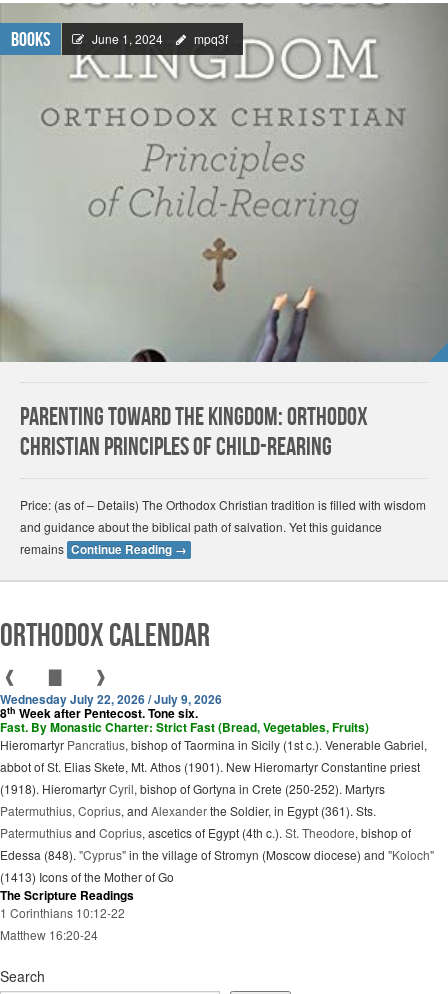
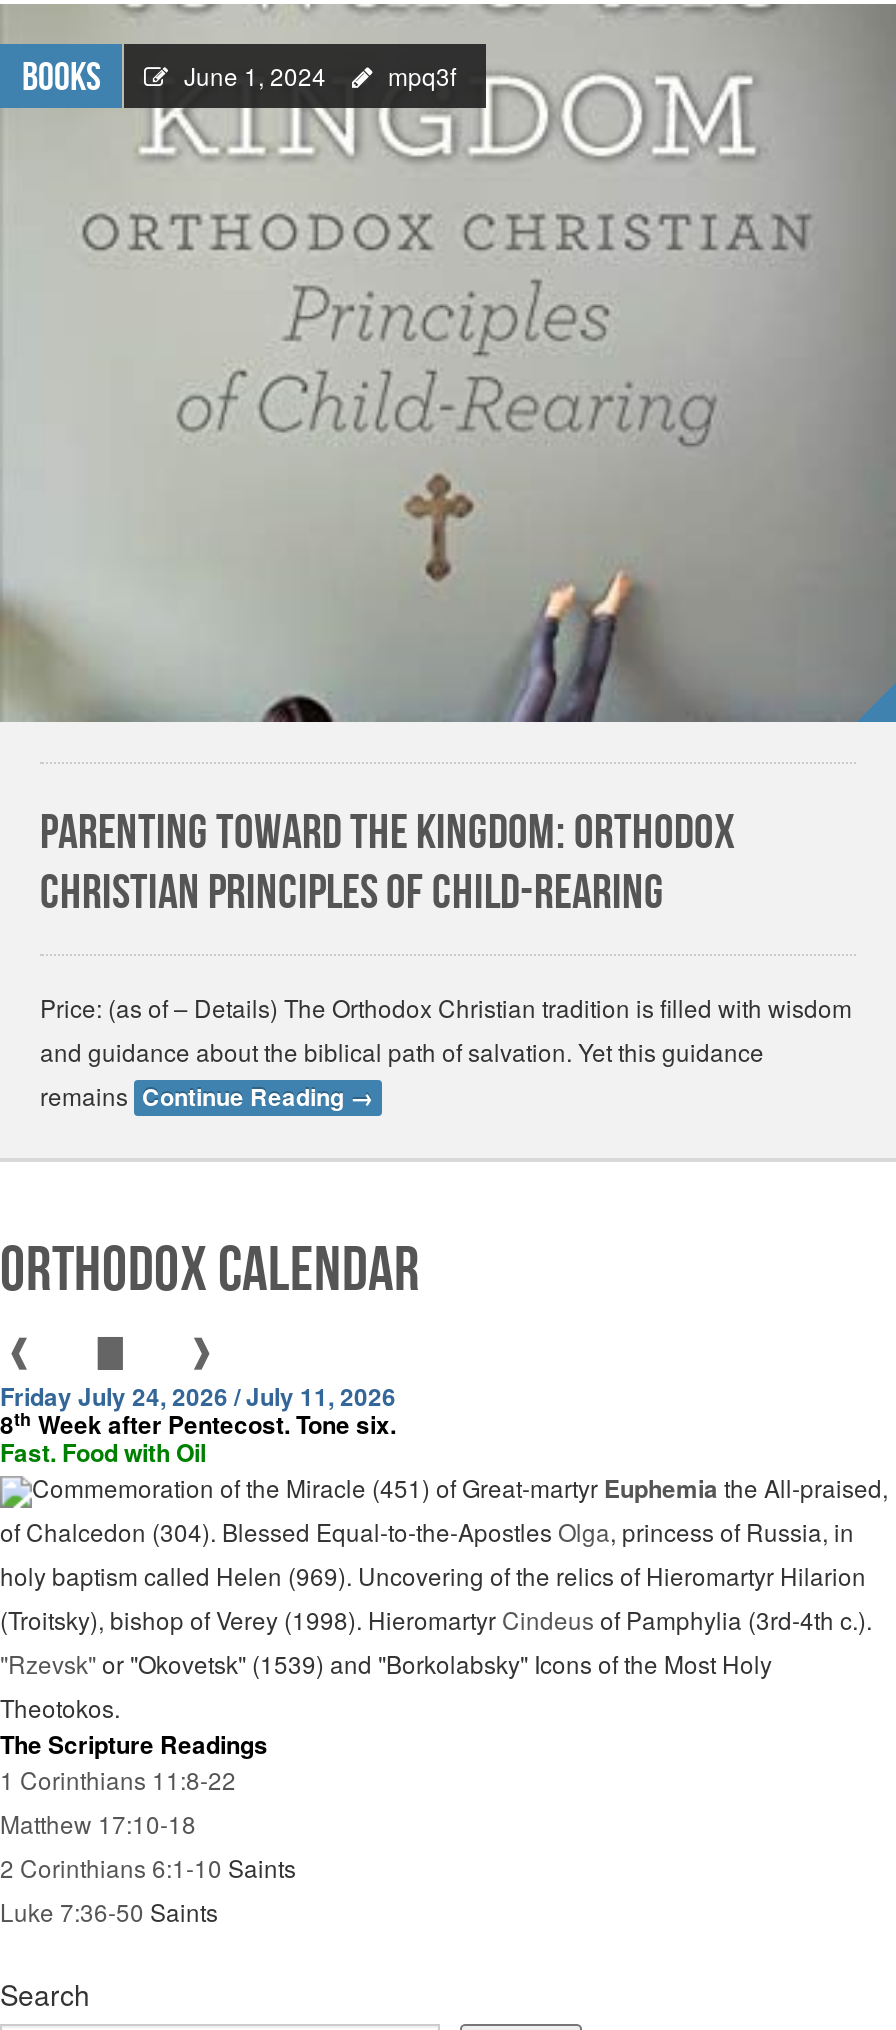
[0,690,222,708] Wednesday July 22, 2026 / July 9, 2026 -> [0,1378,396,1414] Friday July 24, 2026 / July 11, 2026
[0,718,434,885] Fast. By Monastic Charter: Strict Fast (Bread, Vegetables, Fruits) | Hieromartyr Pancratius, bishop of Taormina in Sicily (1st c.). Venerable Gabriel, | abbot of St. Elias Skete, Mt. Athos (1901). New Hieromartyr Constantine priest | (1918). Hieromartyr Cyril, bishop of Gortyna in Crete (250-252). Martyrs | Patermuthius, Coprius, and Alexander the Soldier, in Egypt (361). Sts. | Patermuthius and Coprius, ascetics of Egypt (4th c.). St. Theodore, bishop of | Edessa (848). "Cyprus" in the village of Stromyn (Moscow diocese) and "Koloch" | (1413) Icons of the Mother of Go -> [0,1434,888,1724] Fast. Food with Oil | Commemoration of the Miracle (451) of Great-martyr Euphemia the All-praised, | of Chalcedon (304). Blessed Equal-to-the-Apostles Olga, princess of Russia, in | holy baptism called Helen (969). Uncovering of the relics of Hieromartyr Hilarion | (Troitsky), bishop of Verey (1998). Hieromartyr Cindeus of Pamphylia (3rd-4th c.). | "Rzevsk" or "Okovetsk" (1539) and "Borkolabsky" Icons of the Most Holy | Theotokos.
moved [0,886,134,904] -> [0,1726,268,1762]: The Scripture Readings
[0,904,125,943] 1 Corinthians 10:12-22 | Matthew 16:20-24 -> [0,1762,296,1928] 1 Corinthians 11:8-22 | Matthew 17:10-18 | 2 Corinthians 6:1-10 Saints | Luke 7:36-50 Saints

